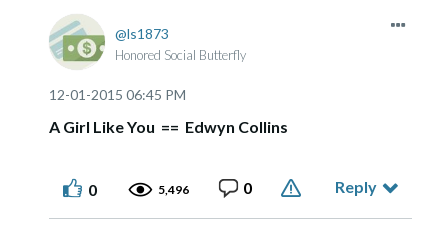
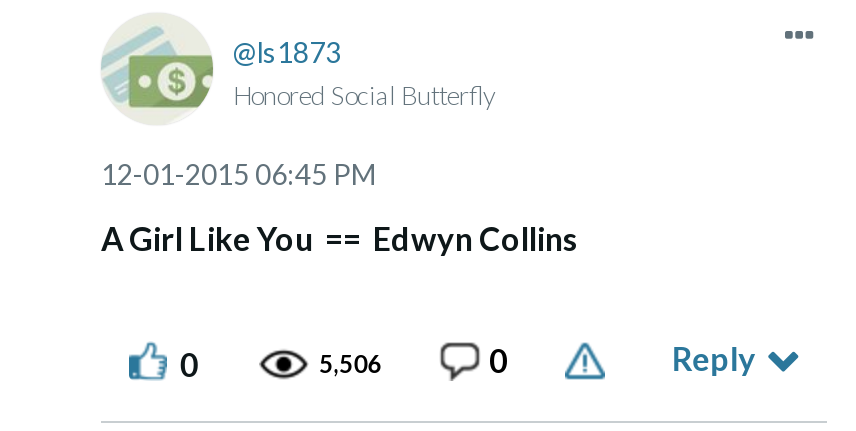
[158,182,189,197] 5,496 -> [319,348,381,378] 5,506

